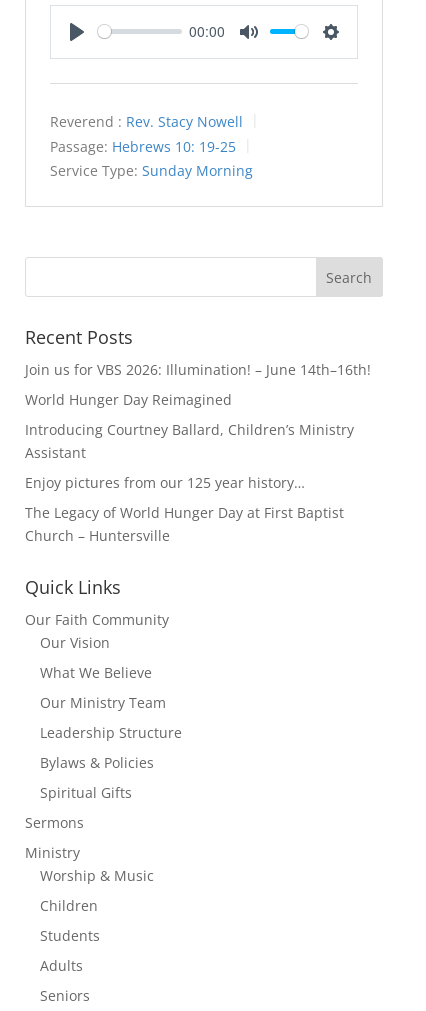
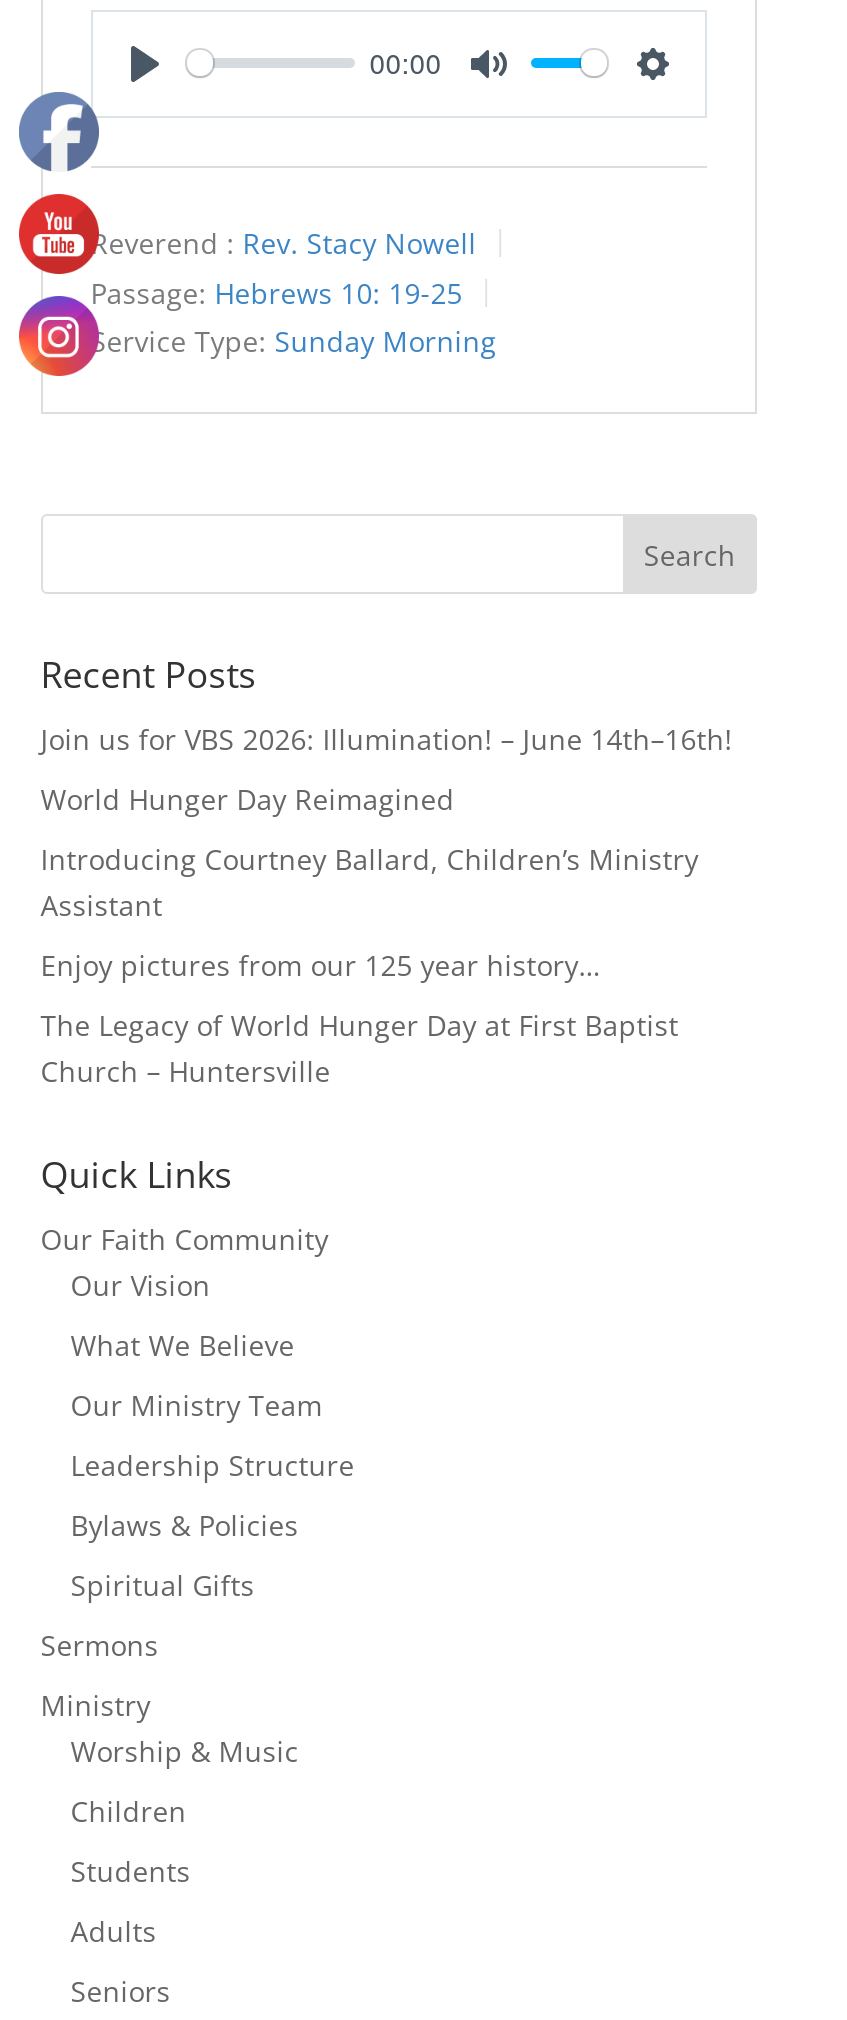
none -> [17,90,101,174] [image]
none -> [17,192,99,276] [image]
none -> [17,294,97,378] [image]

